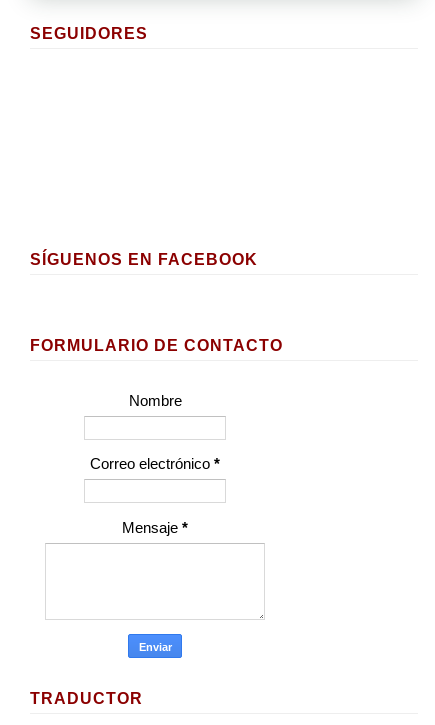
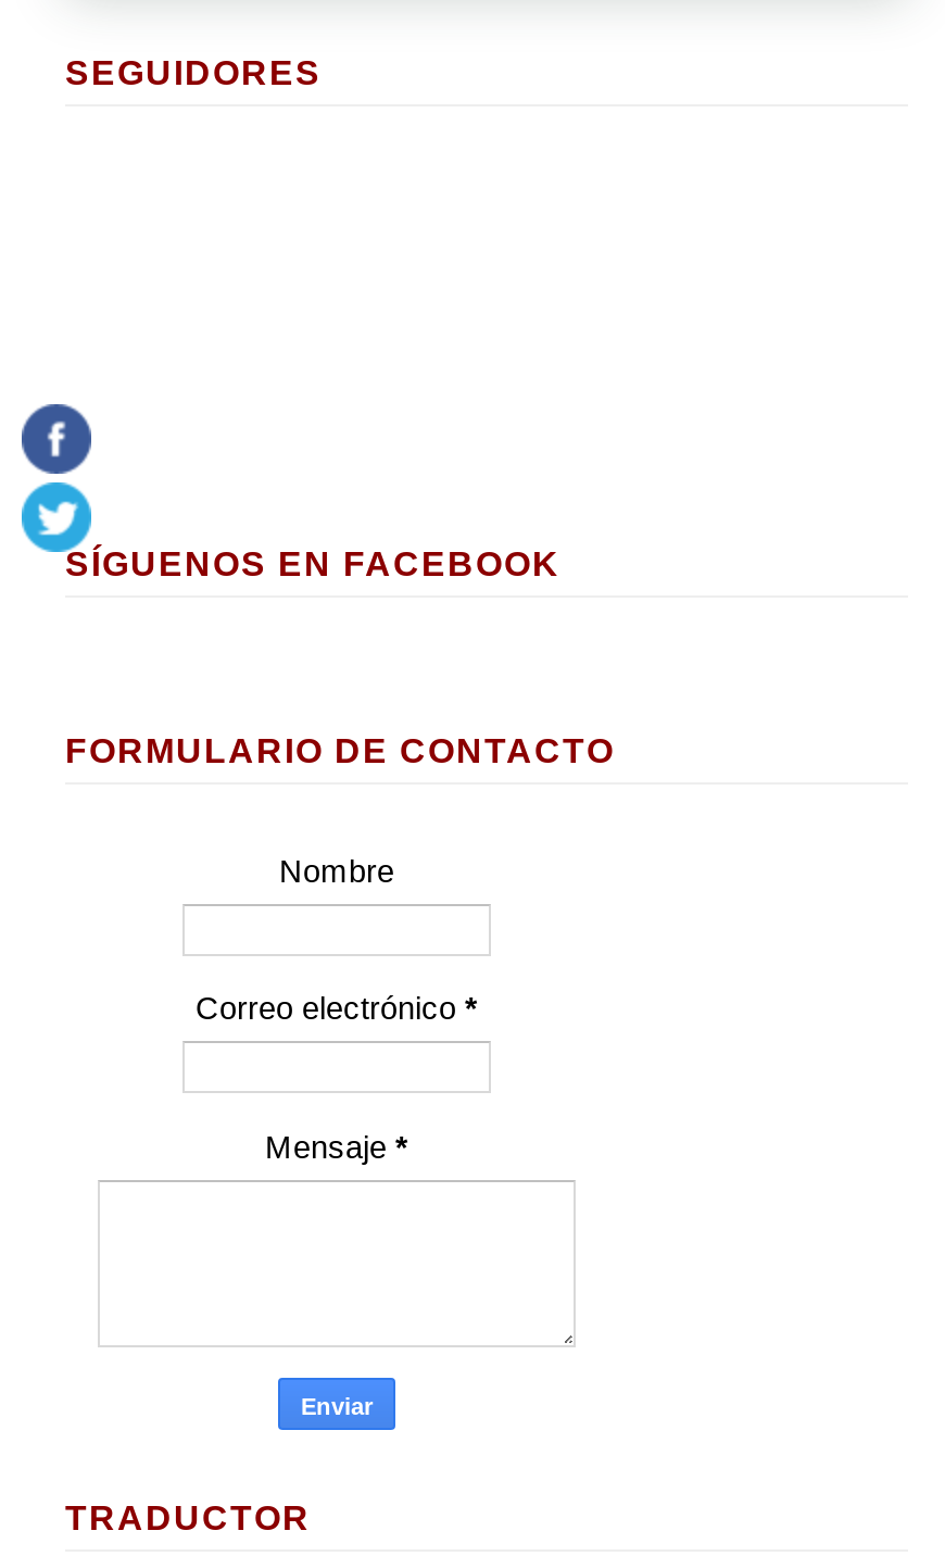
none -> [20,402,93,554] [image]

